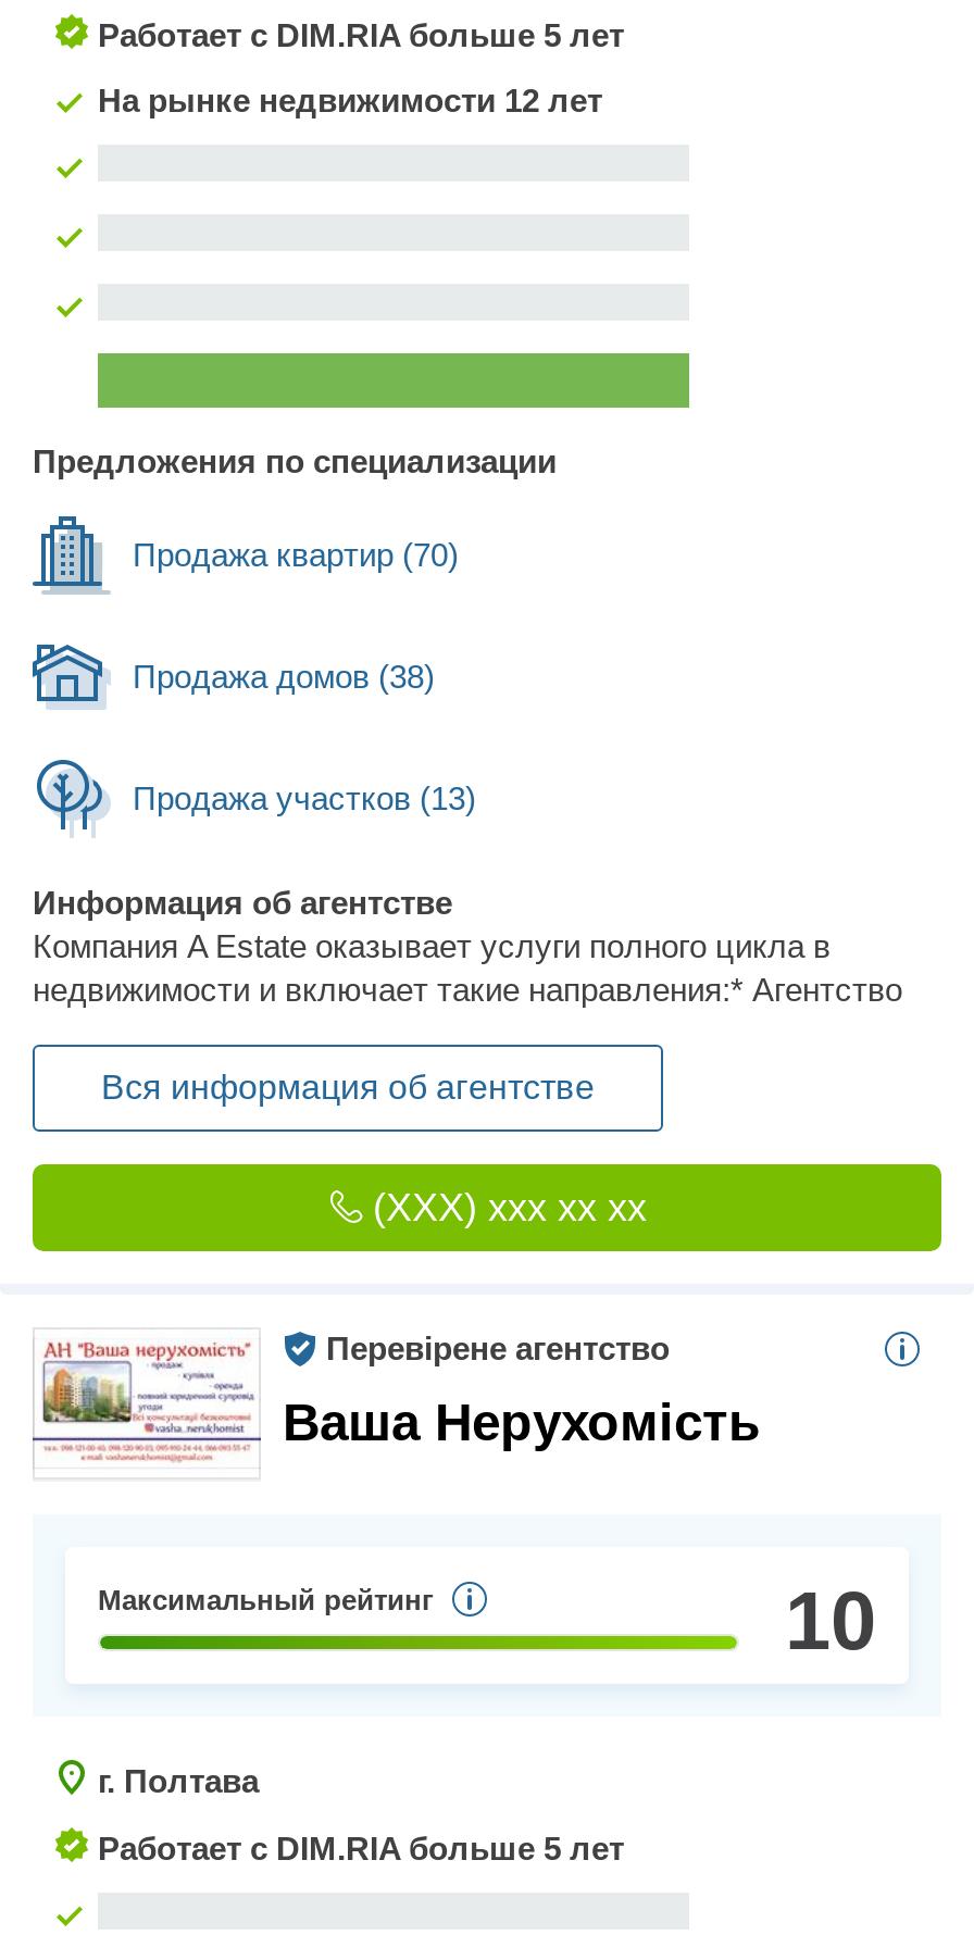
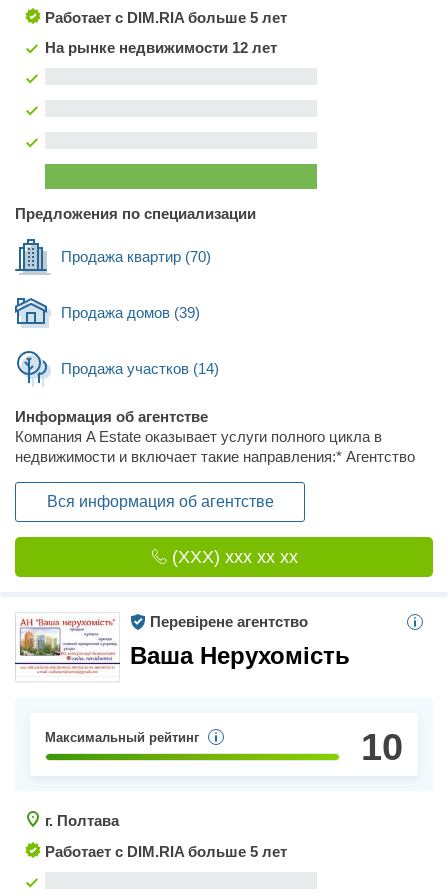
[133,658,435,695] Продажа домов (38) -> [61,304,200,321] Продажа домов (39)
[133,779,476,816] Продажа участков (13) -> [61,360,219,377] Продажа участков (14)

